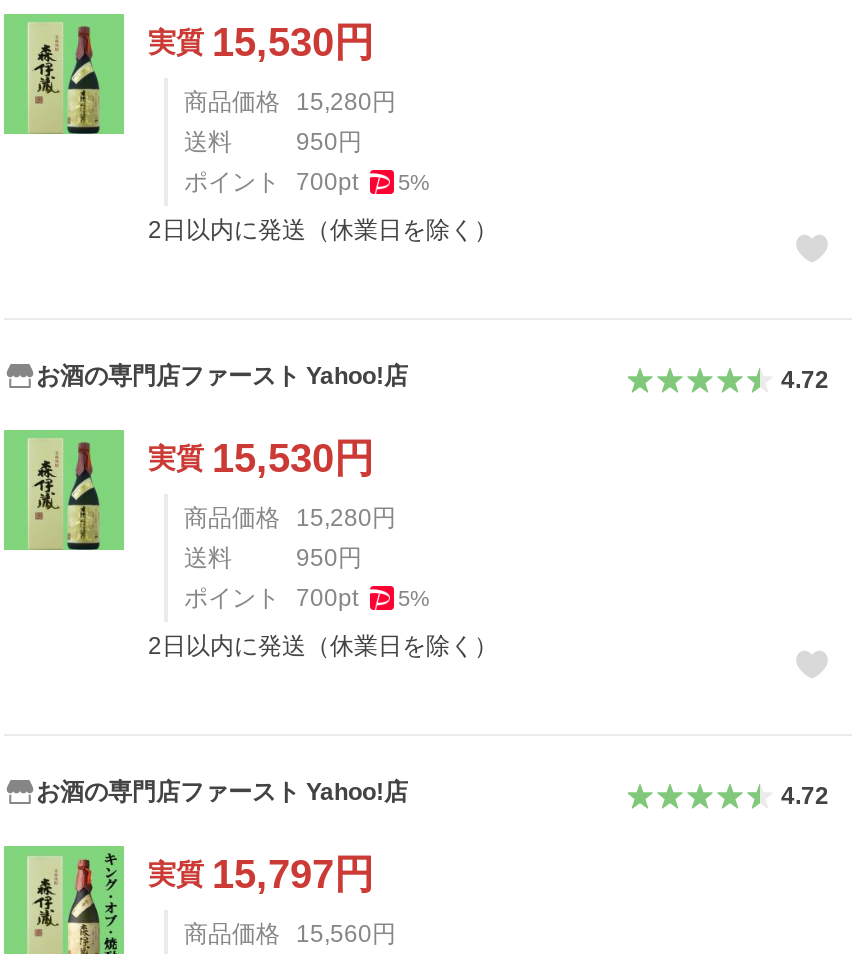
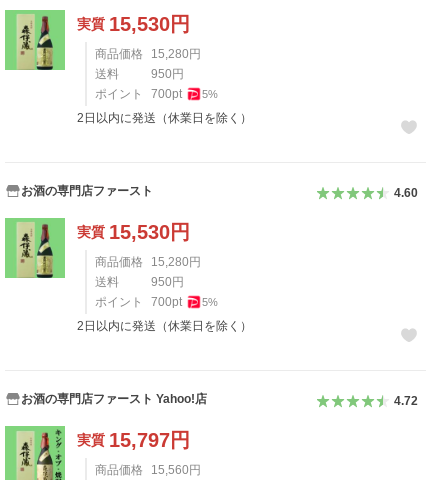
[36,362,829,394] お酒の専門店ファースト Yahoo!店 | 4.72 -> [21,184,417,200] お酒の専門店ファースト | 4.60

